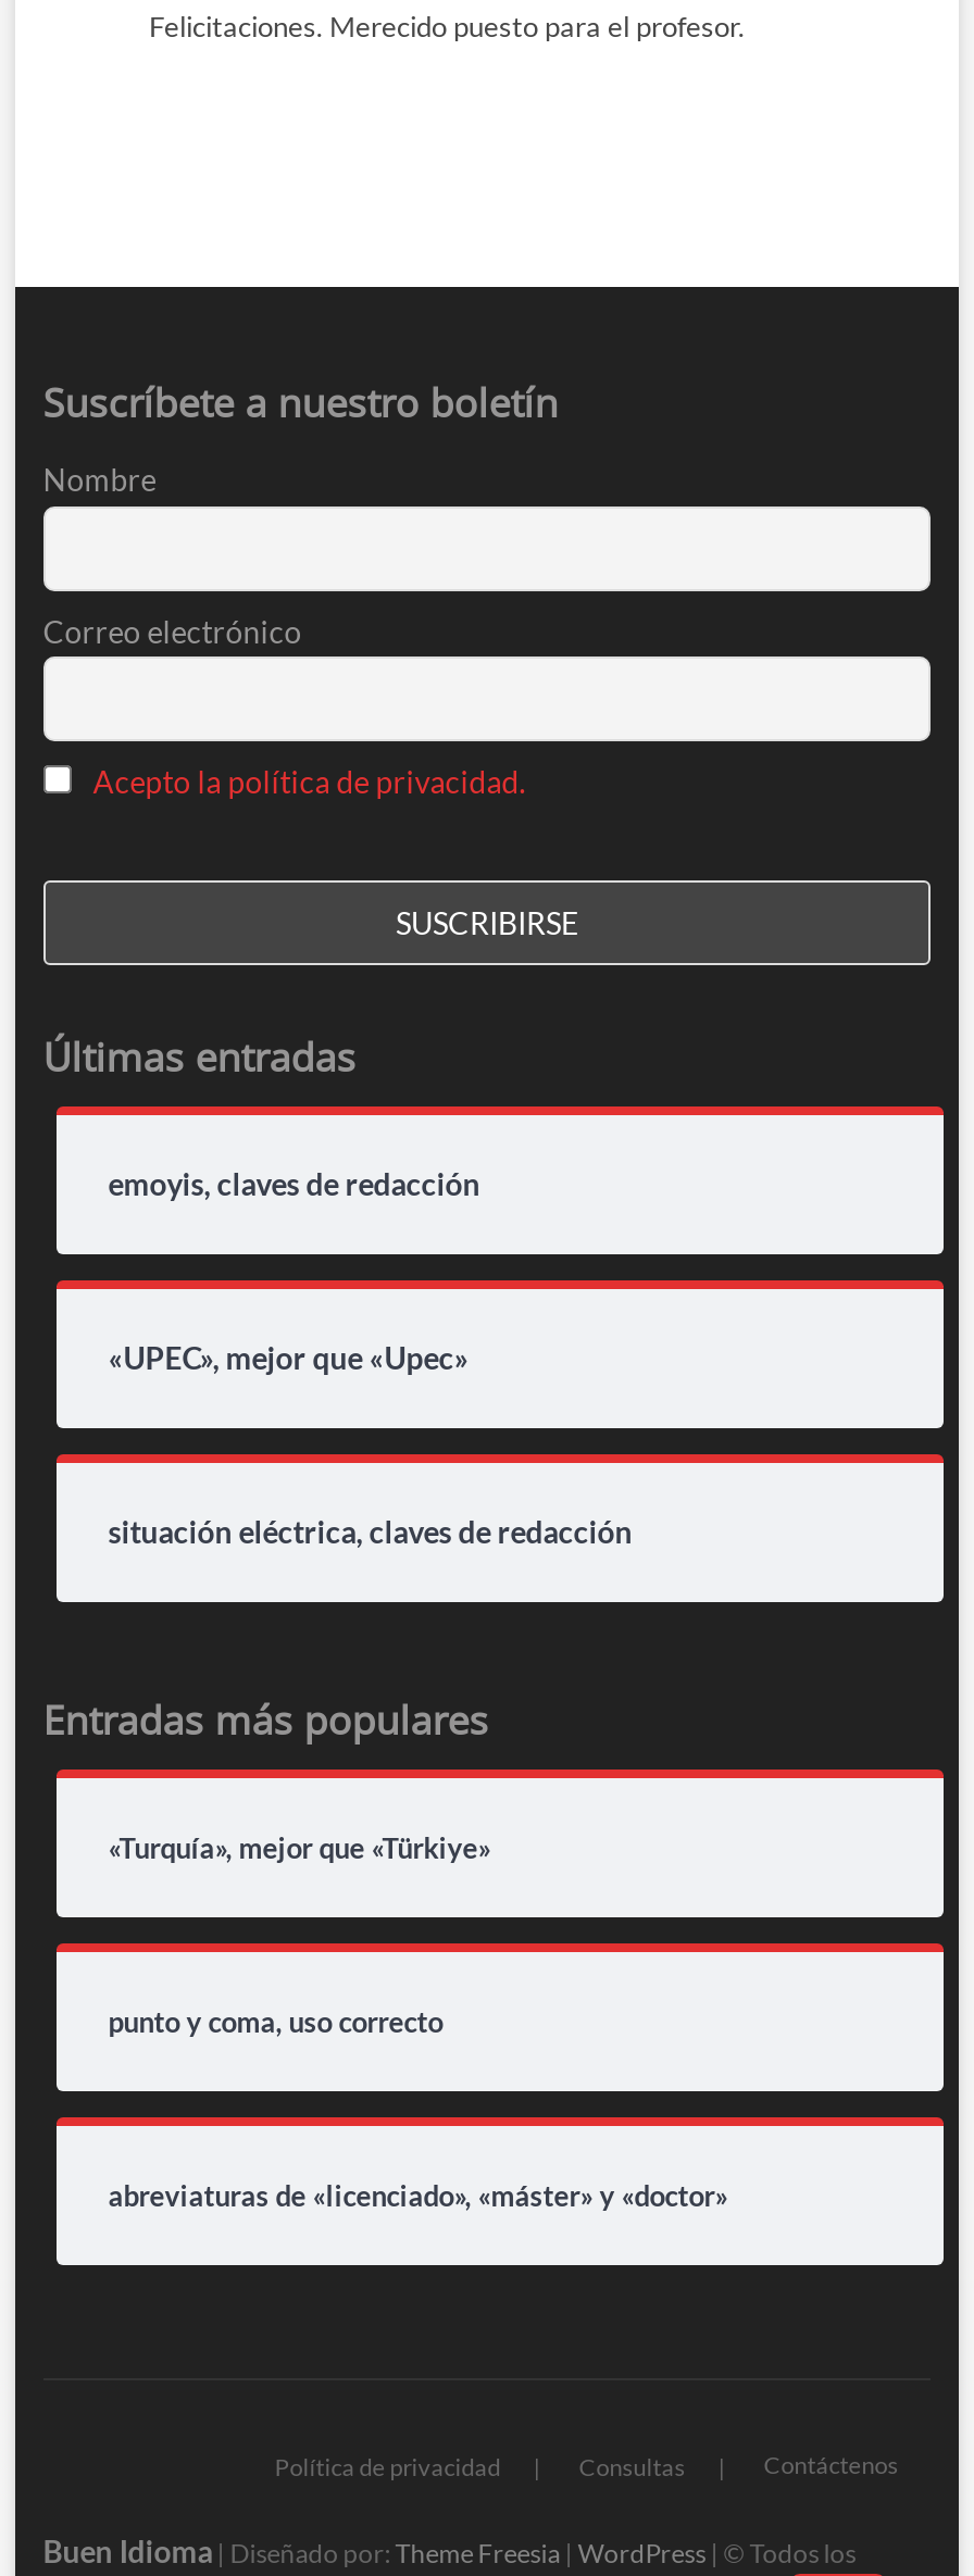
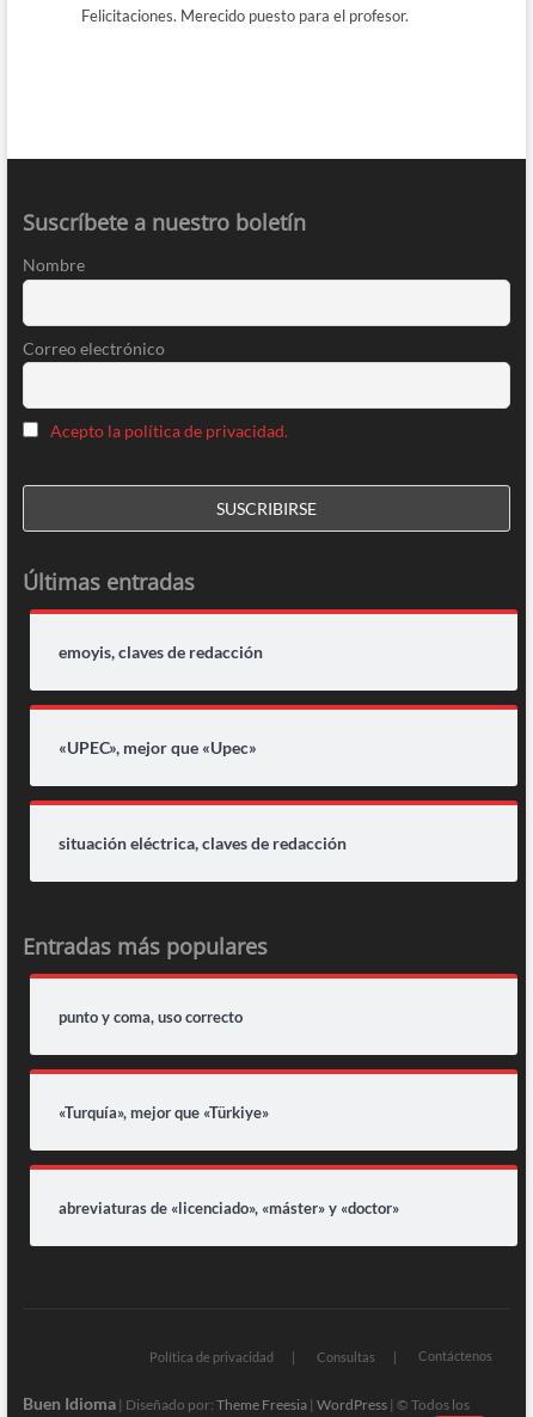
moved [108,1830,491,1865] -> [58,1103,269,1122]: «Turquía», mejor que «Türkiye»
moved [108,2004,443,2039] -> [58,1007,242,1026]: punto y coma, uso correcto

